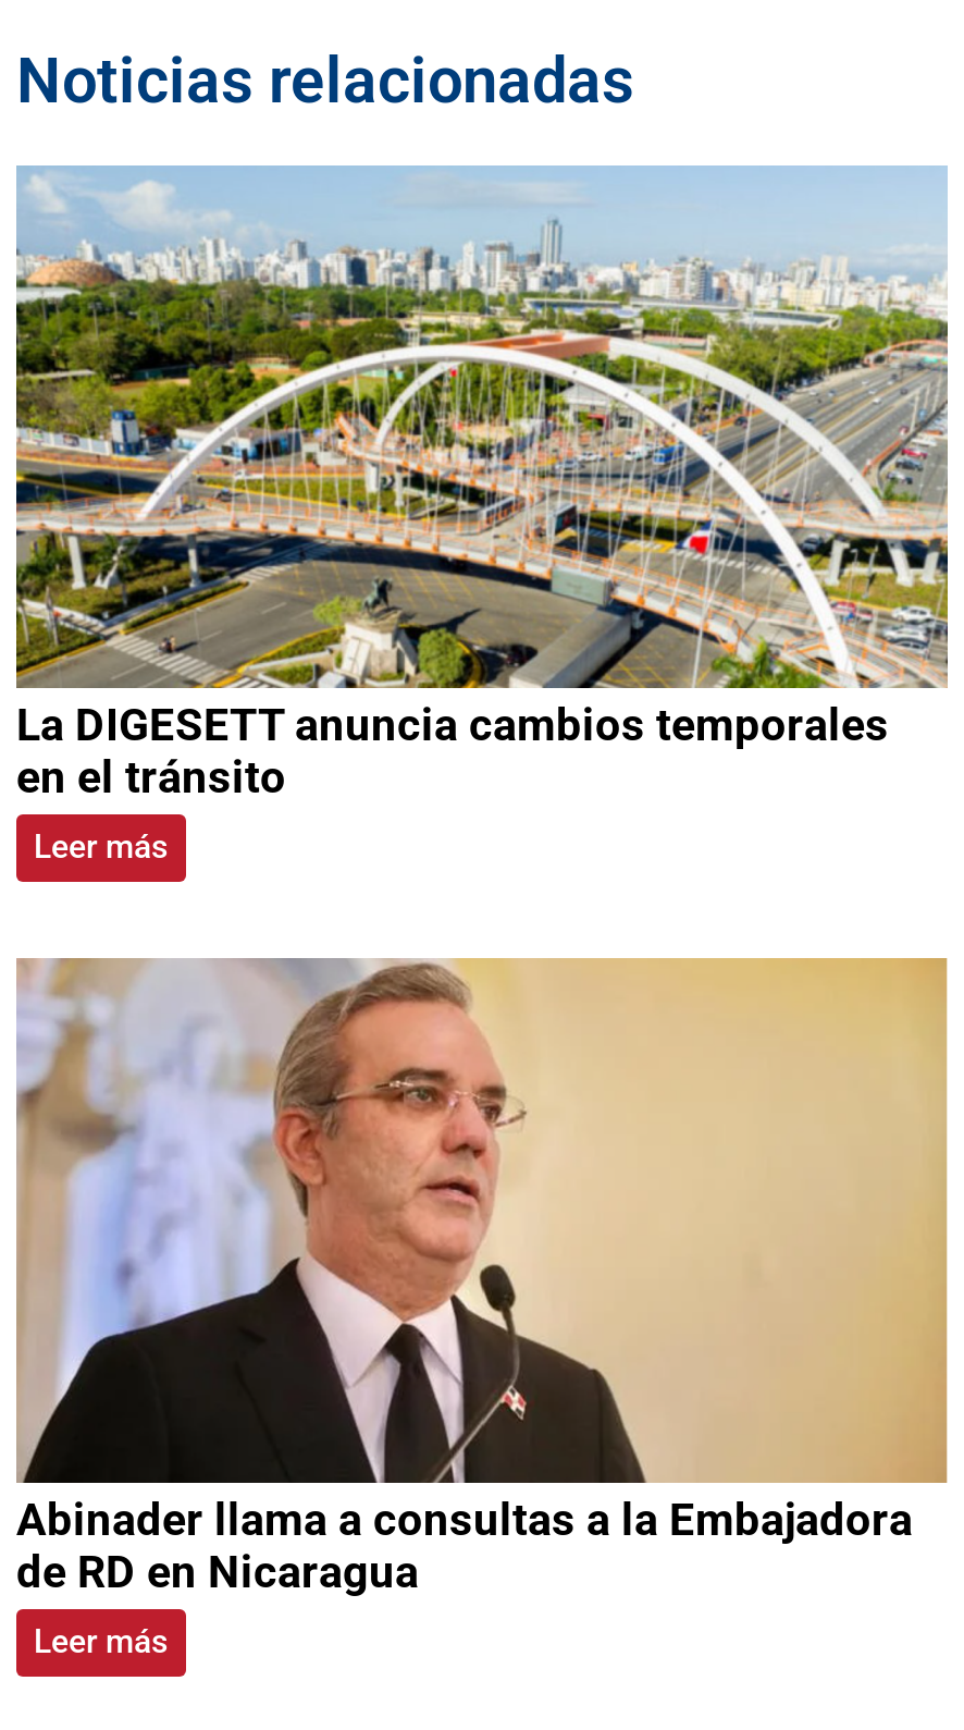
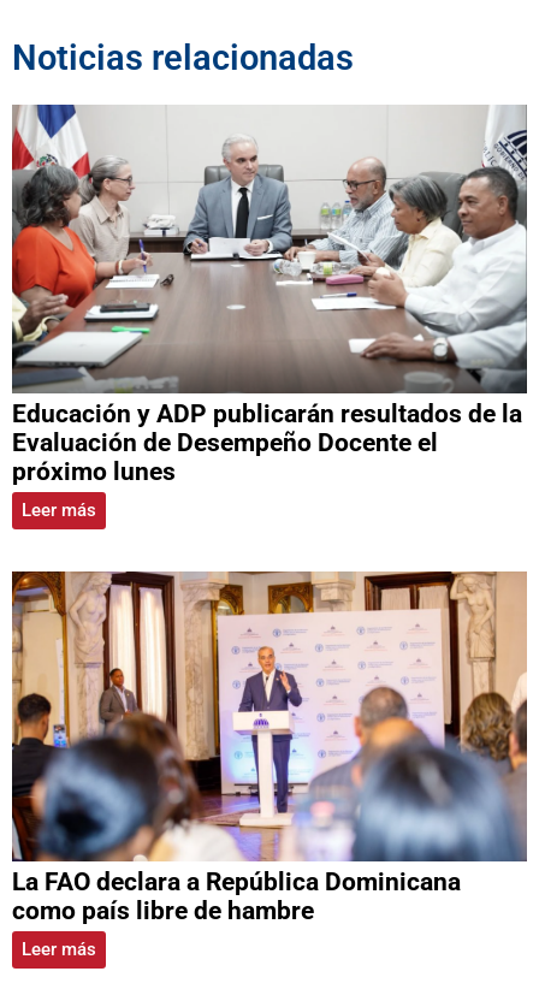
[14,165,950,804] [image] | La DIGESETT anuncia cambios temporales | en el tránsito -> [11,105,528,487] [image] | Educación y ADP publicarán resultados de la | Evaluación de Desempeño Docente el | próximo lunes
[16,956,948,1599] [image] | Abinader llama a consultas a la Embajadora | de RD en Nicaragua -> [11,570,528,925] [image] | La FAO declara a República Dominicana | como país libre de hambre

